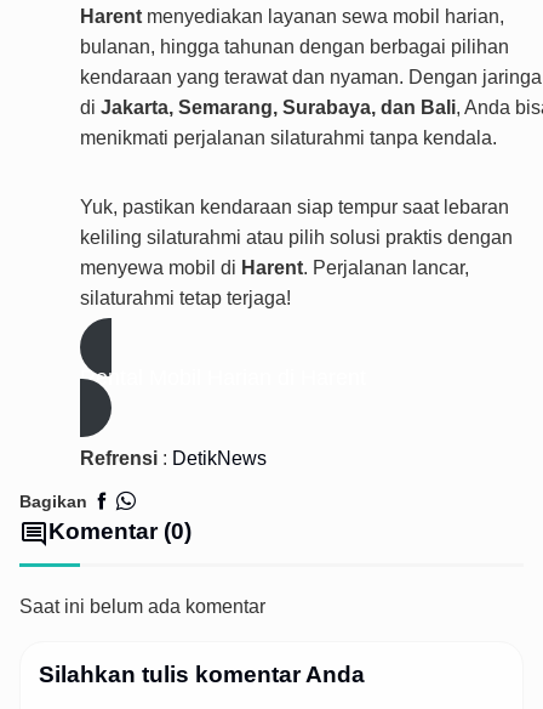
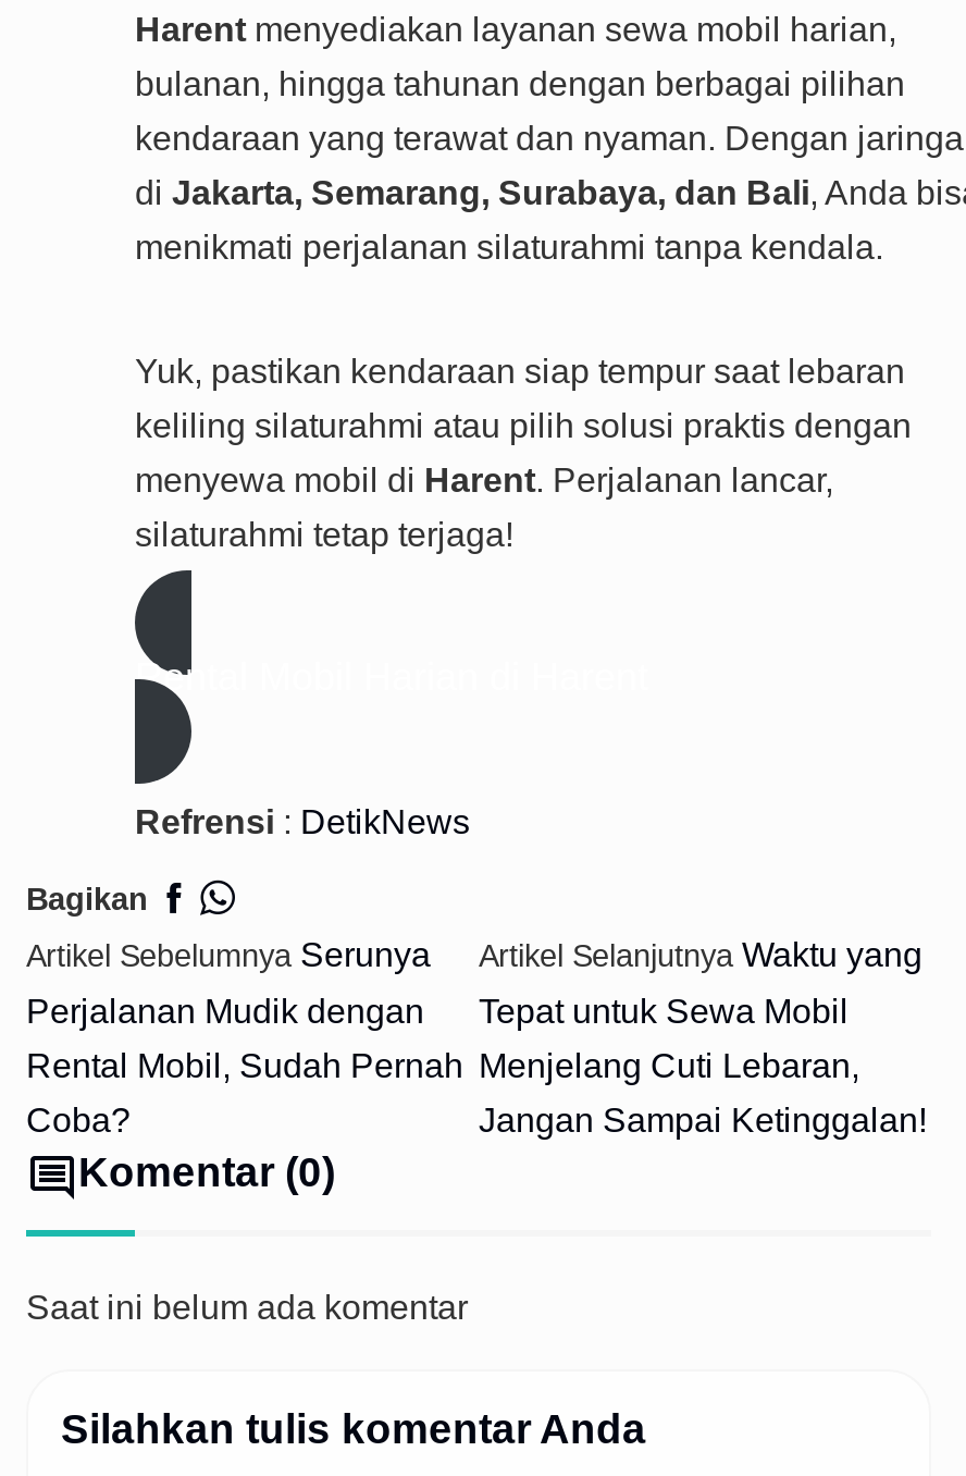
none -> [26,936,463,1139] Artikel Sebelumnya Serunya | Perjalanan Mudik dengan | Rental Mobil, Sudah Pernah | Coba?
none -> [479,936,927,1139] Artikel Selanjutnya Waktu yang | Tepat untuk Sewa Mobil | Menjelang Cuti Lebaran, | Jangan Sampai Ketinggalan!

